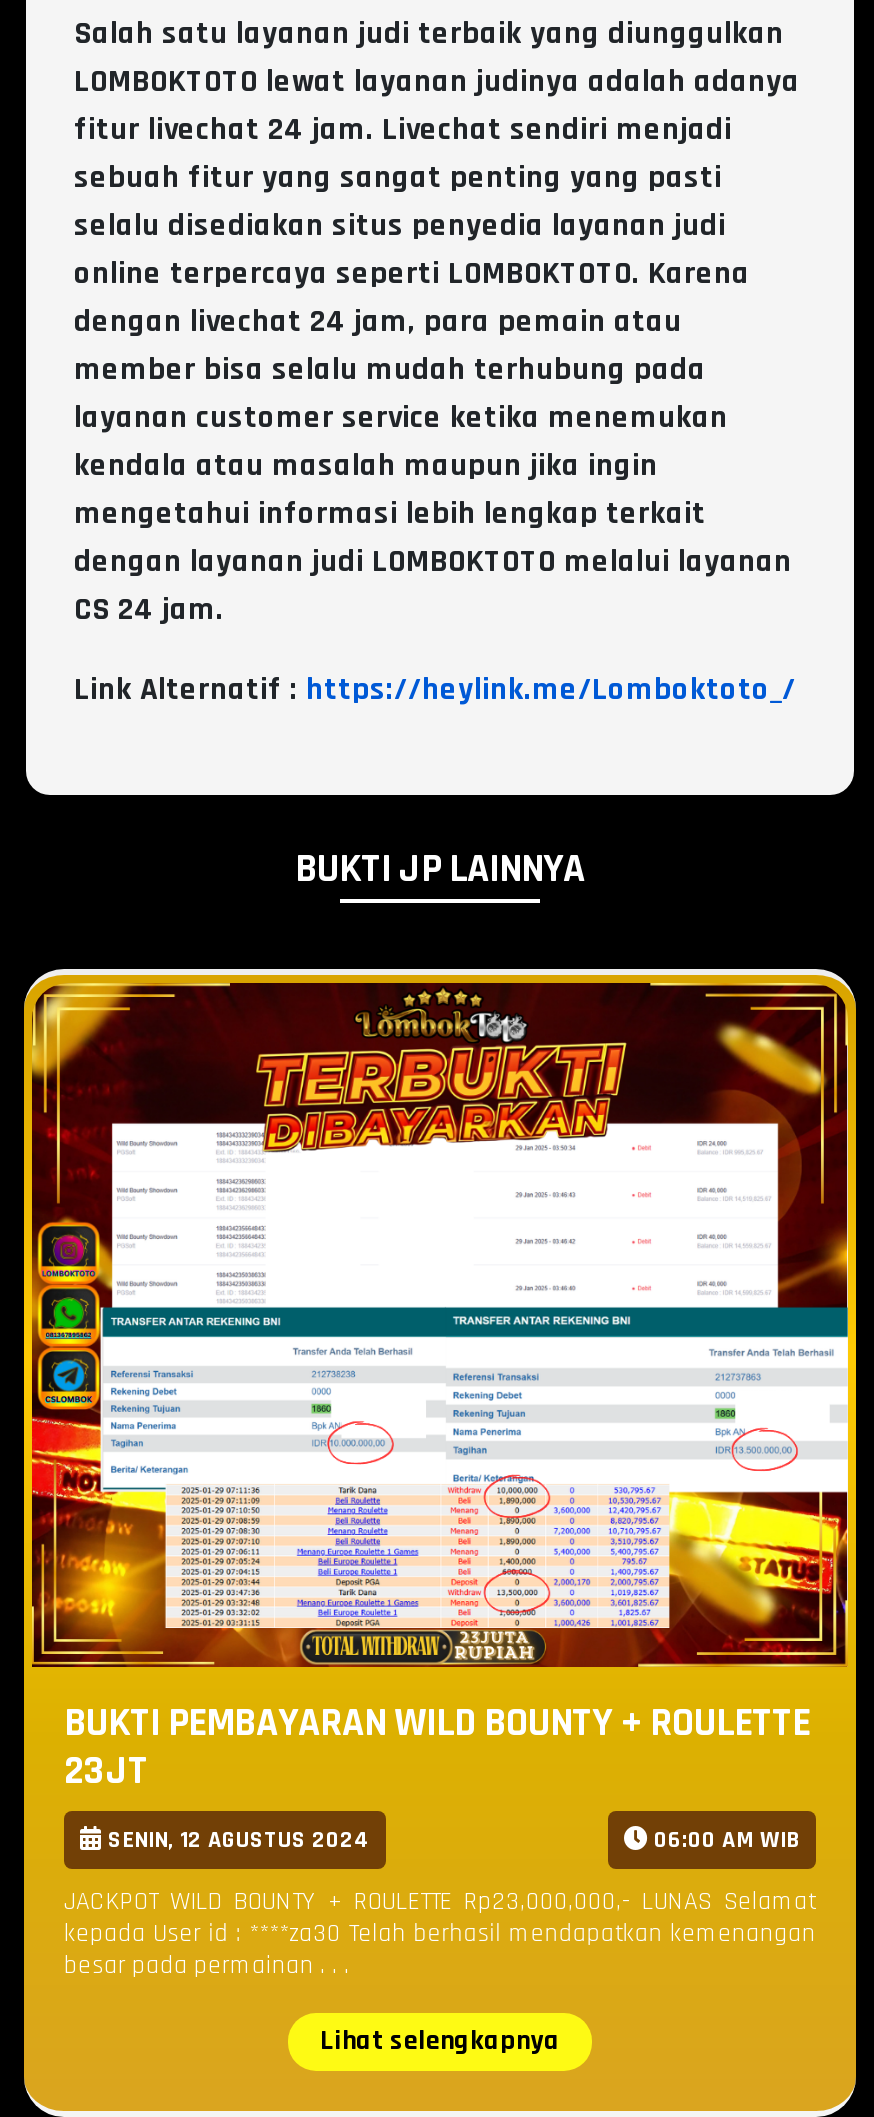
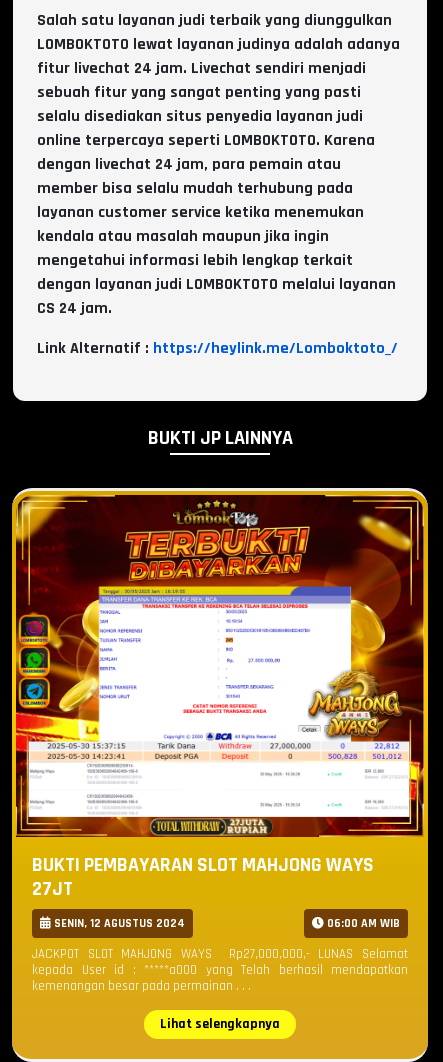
[54,989,850,1797] [image] | BUKTI PEMBAYARAN WILD BOUNTY + ROULETTE | 23JT -> [27,499,425,902] [image] | BUKTI PEMBAYARAN SLOT MAHJONG WAYS | 27JT
[64,1885,816,1981] JACKPOT WILD BOUNTY + ROULETTE Rp23,000,000,- LUNAS Selamat | kepada User id : ****za30 Telah berhasil mendapatkan kemenangan | besar pada permainan . . . -> [32,946,408,994] JACKPOT SLOT MAHJONG WAYS Rp27,000,000,- LUNAS Selamat | kepada User id : *****a000 yang Telah berhasil mendapatkan | kemenangan besar pada permainan . . .

